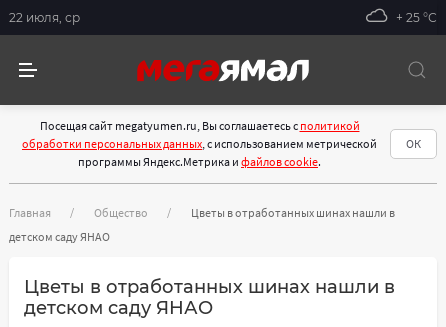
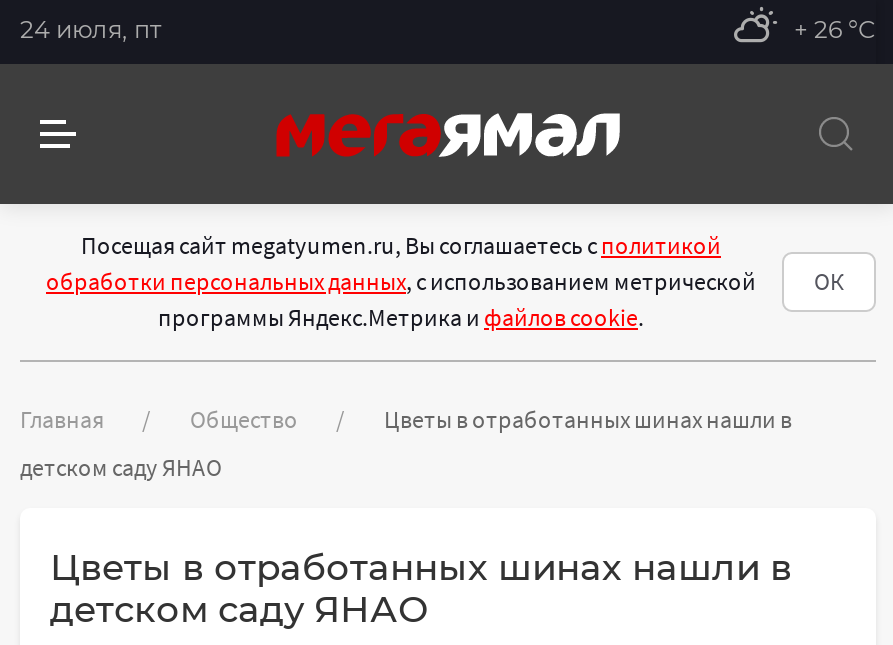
[9,9,80,24] 22 июля, ср -> [20,13,162,43] 24 июля, пт
[396,9,437,24] + 25 °С -> [794,13,876,43] + 26 °С

